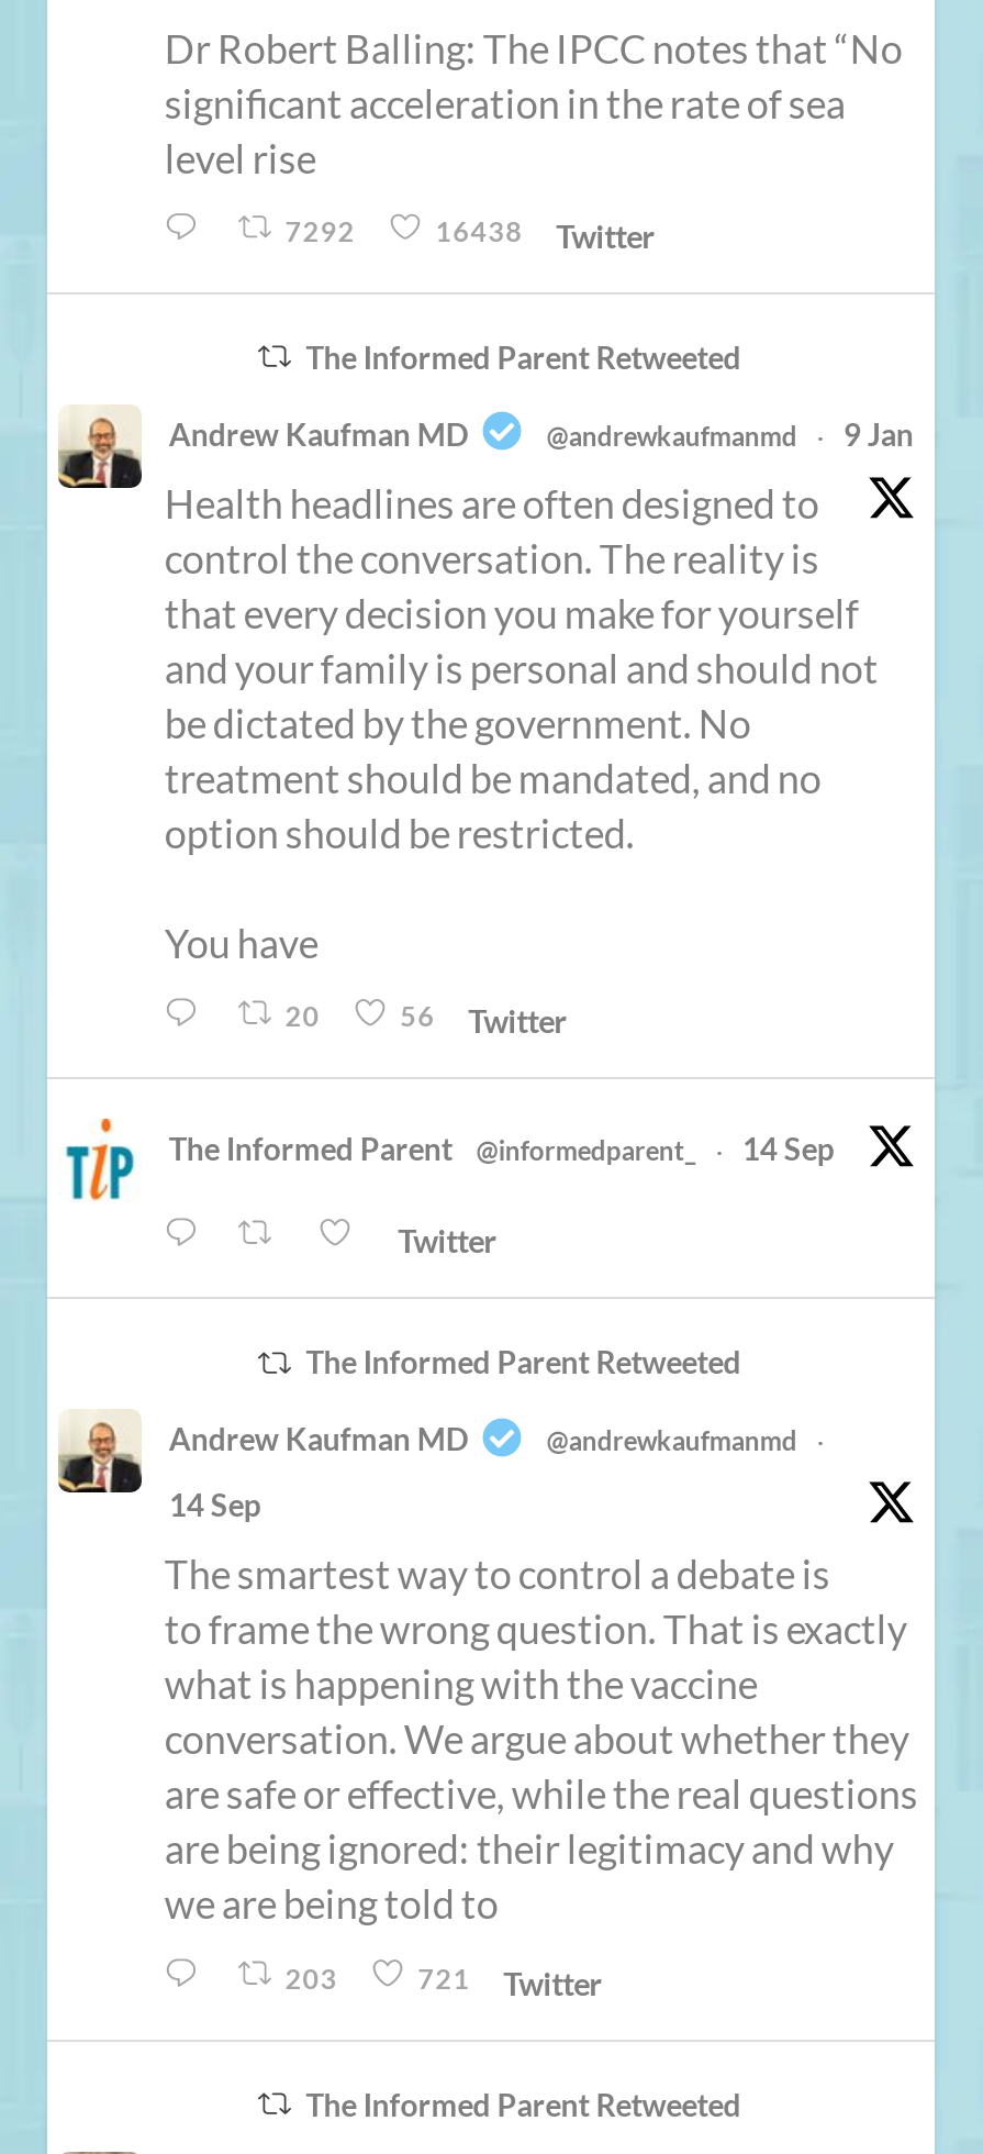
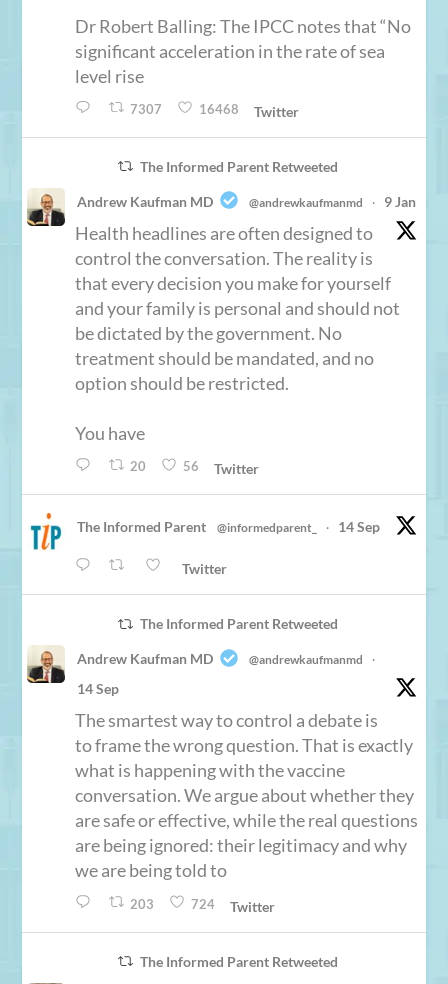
[285,215,355,248] 7292 -> [130,102,162,117] 7307
[435,215,655,255] 16438 Twitter -> [199,102,299,120] 16468 Twitter
[418,1962,602,2002] 721 Twitter -> [191,897,275,915] 724 Twitter

